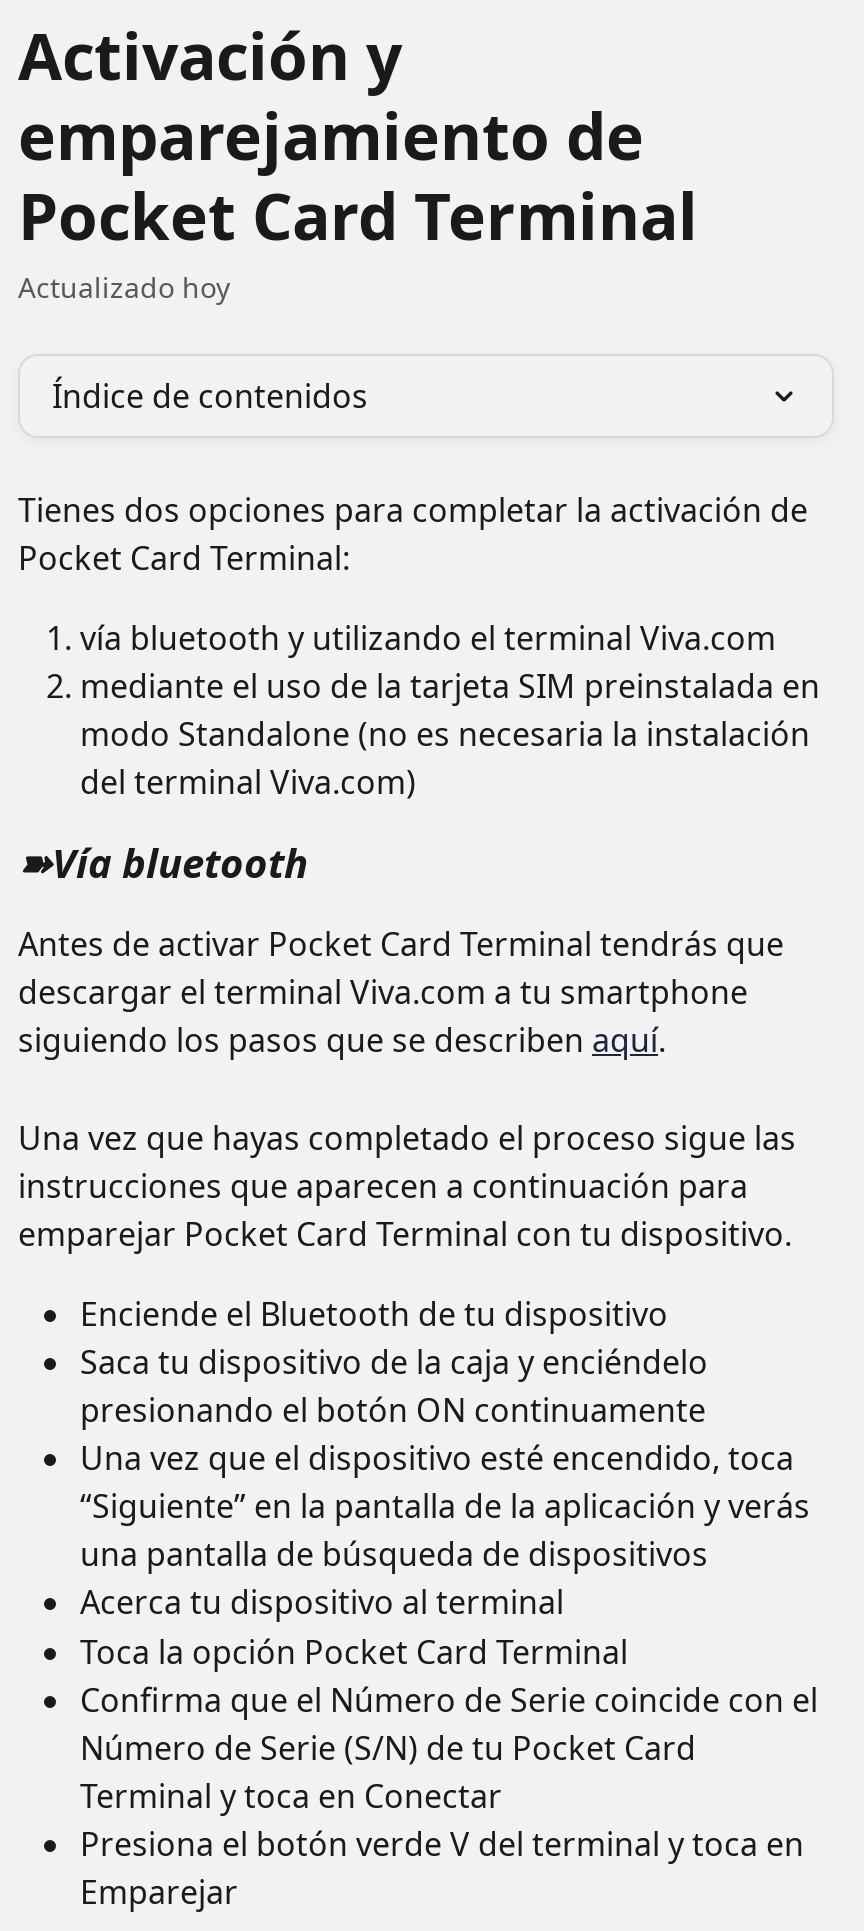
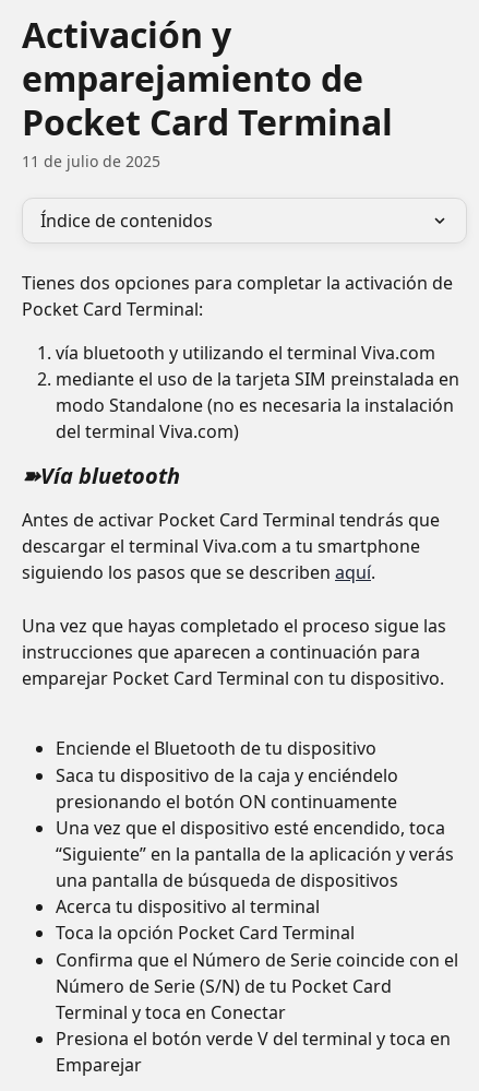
[18,268,230,306] Actualizado hoy -> [22,151,160,171] 11 de julio de 2025

